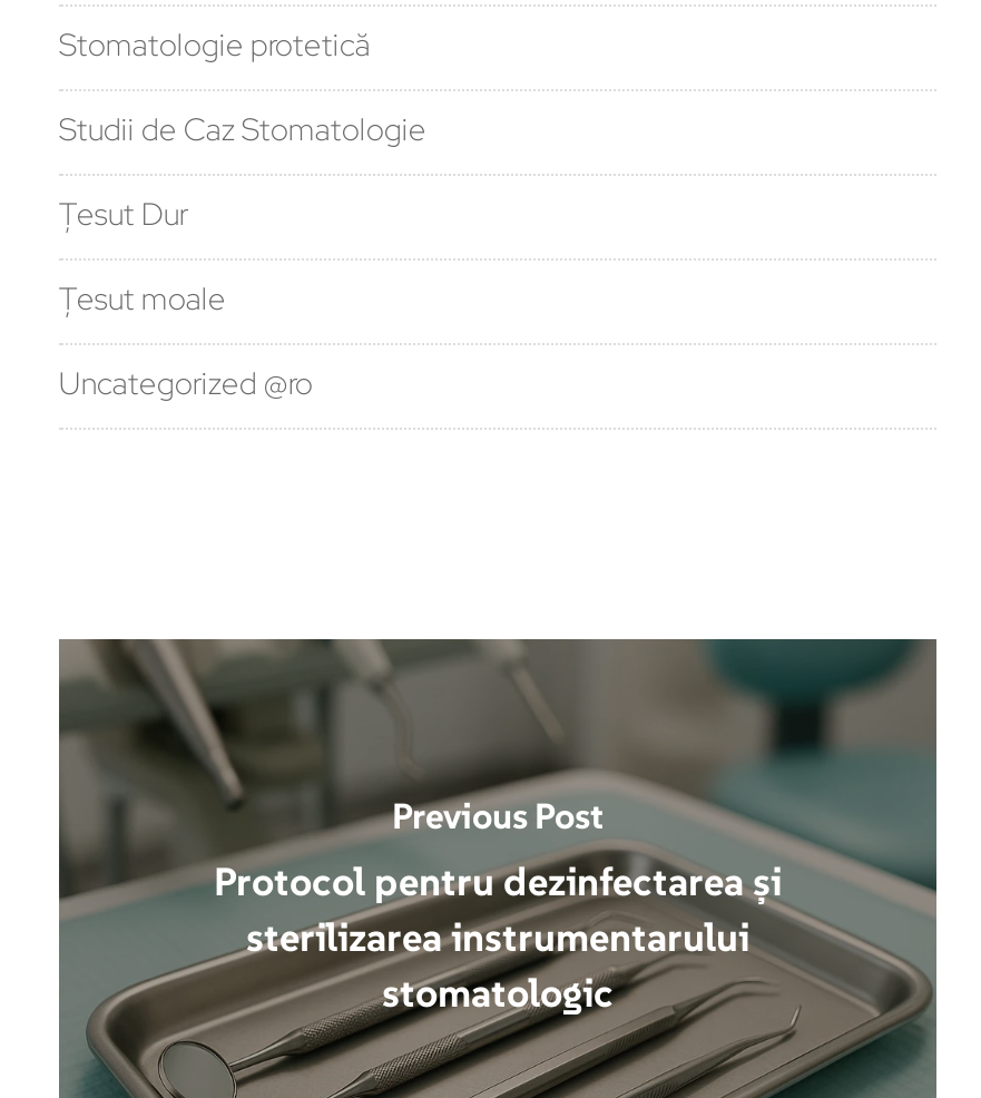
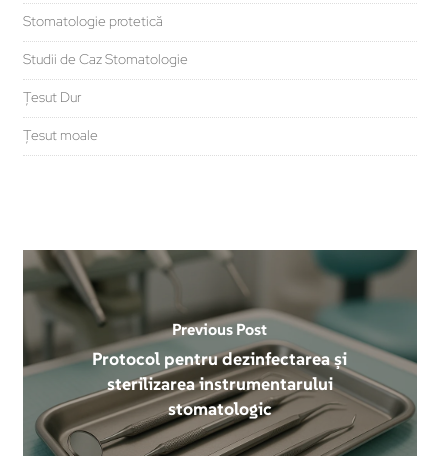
[59,364,313,404] Uncategorized @ro -> none

